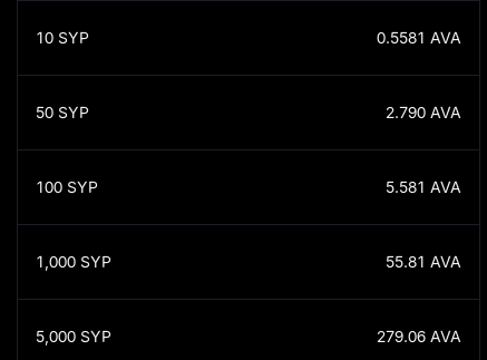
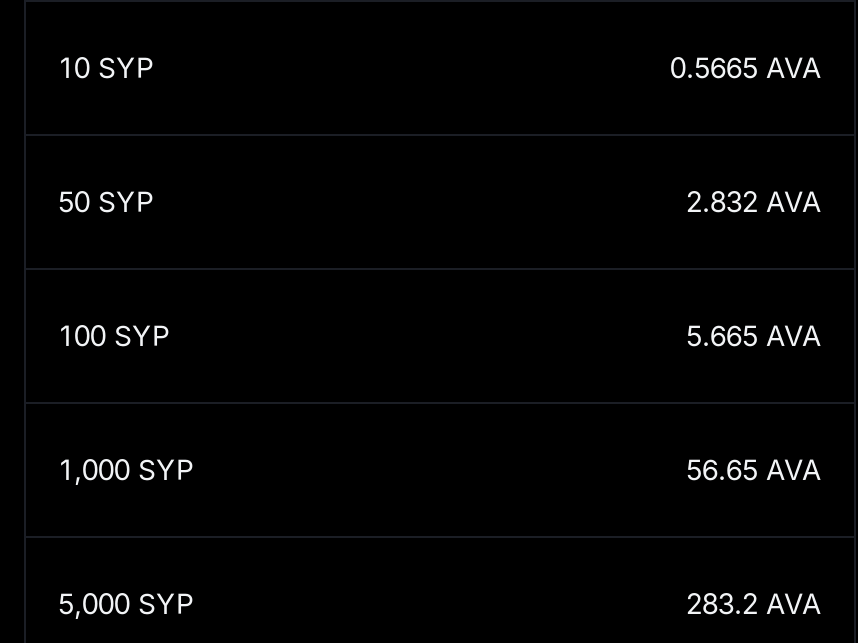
[377,28,461,47] 0.5581 AVA -> [670,50,822,84] 0.5665 AVA
[386,103,461,121] 2.790 AVA -> [686,184,822,218] 2.832 AVA
[386,177,461,196] 5.581 AVA -> [686,318,822,352] 5.665 AVA
[386,252,461,271] 55.81 AVA -> [686,452,822,486] 56.65 AVA
[377,327,461,346] 279.06 AVA -> [686,586,822,620] 283.2 AVA

